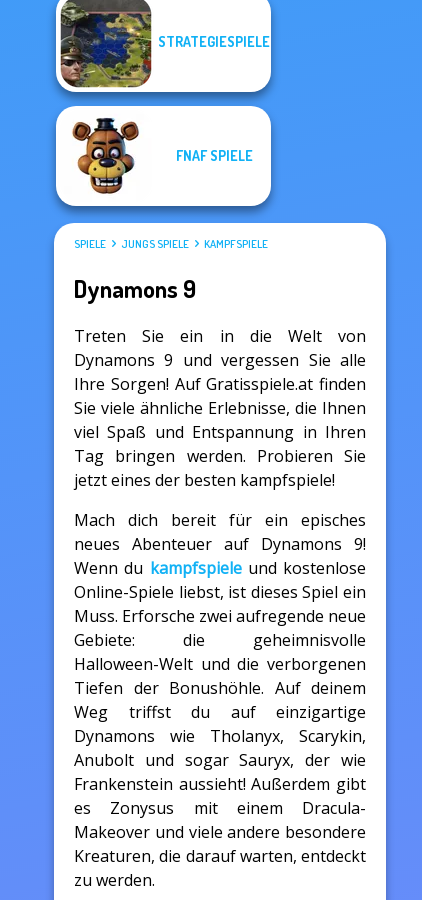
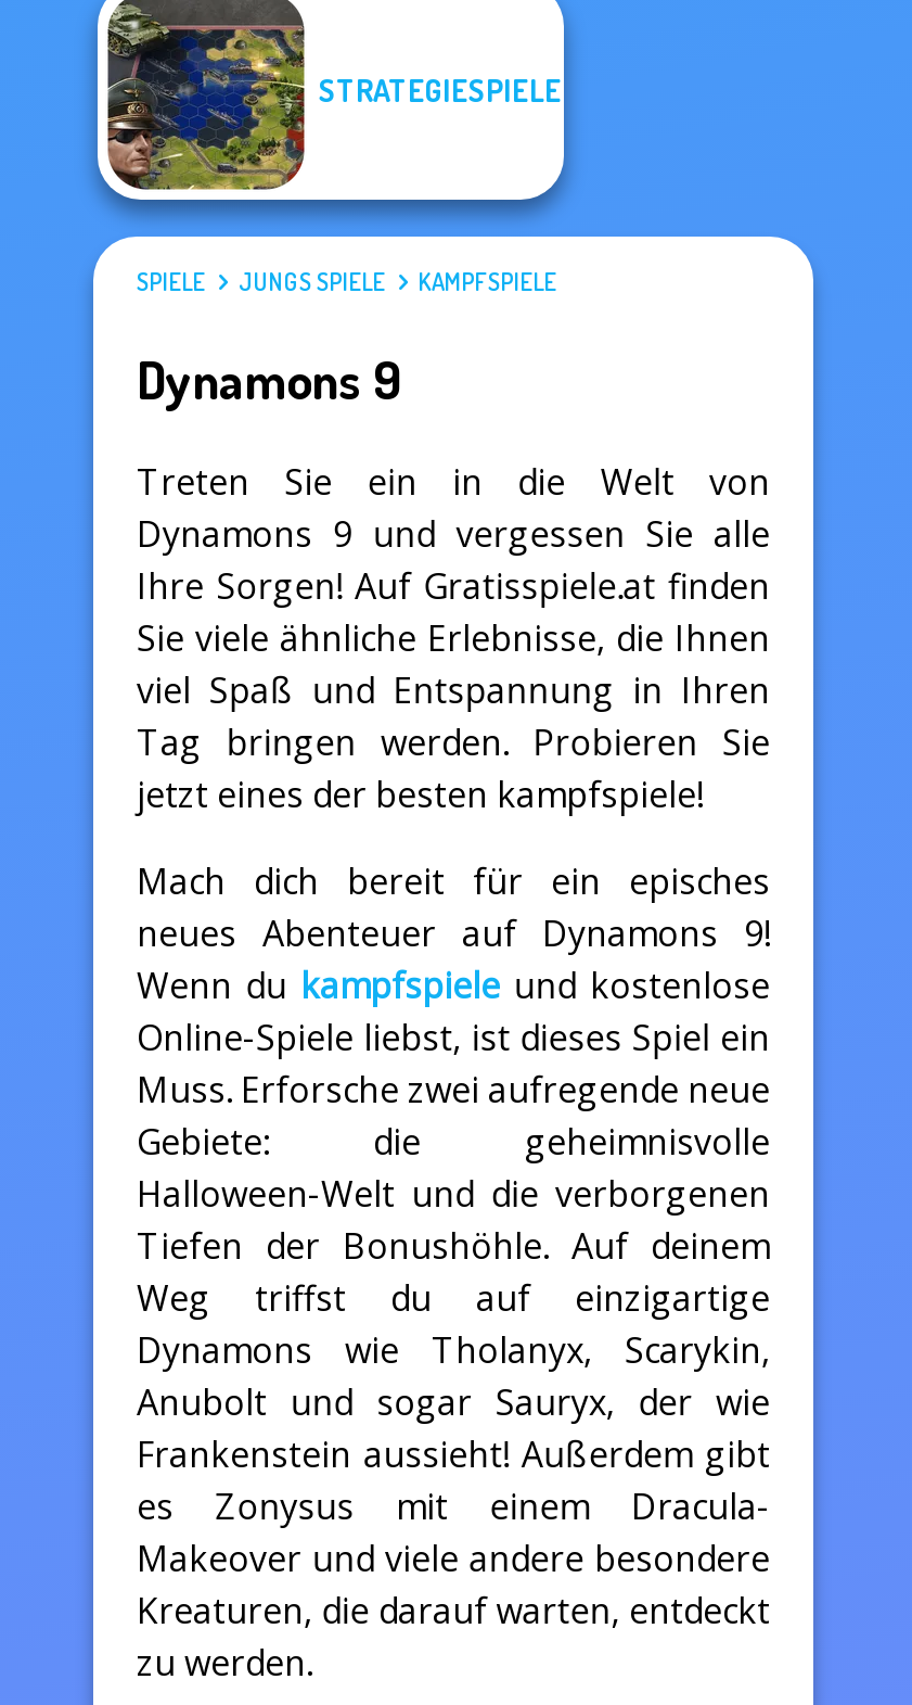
[65,105,272,195] [image] | FNAF SPIELE -> none

